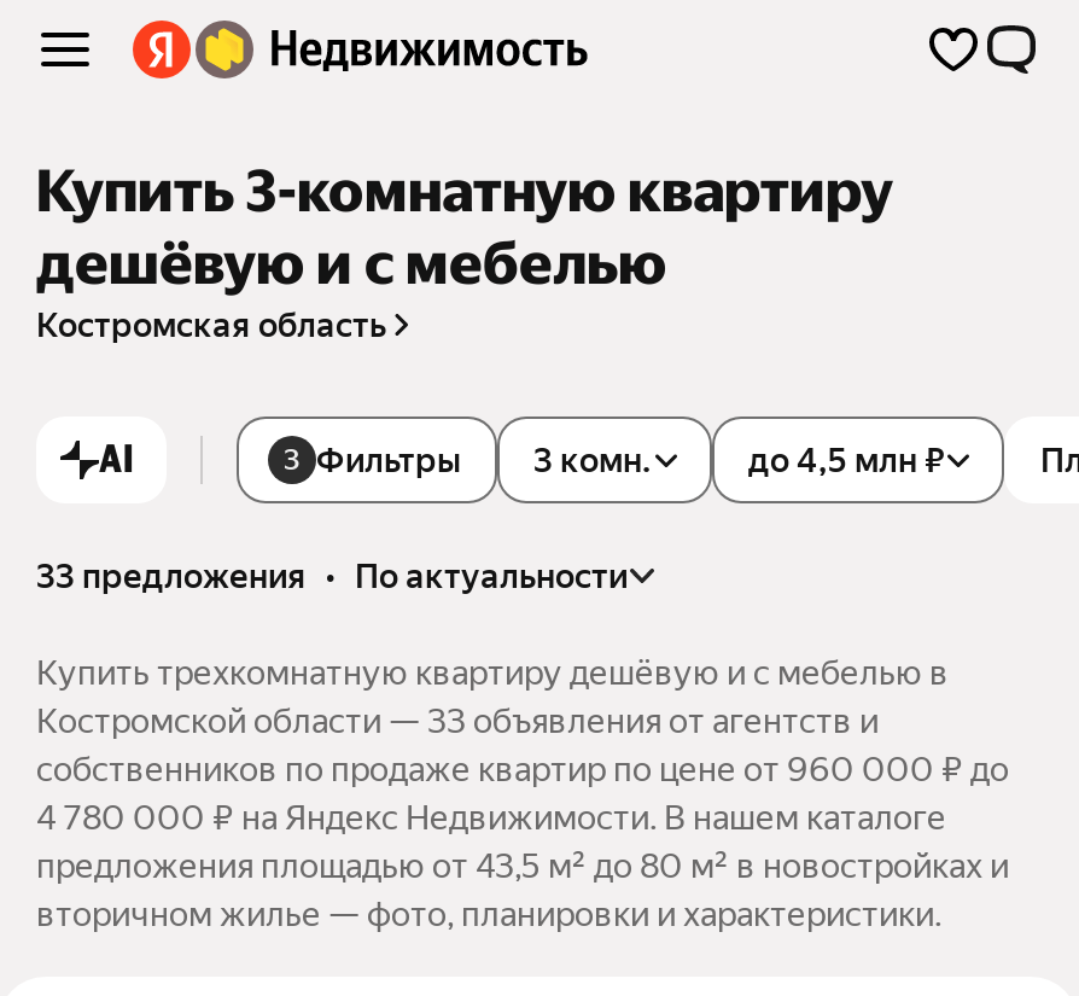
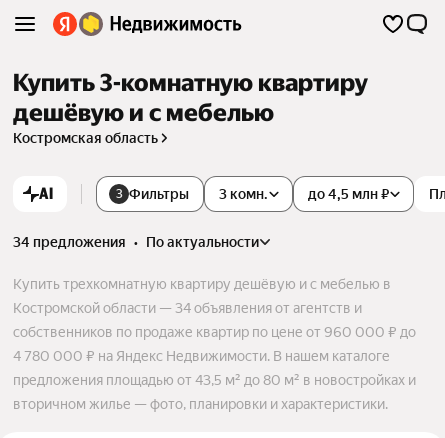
[36,556,628,595] 33 предложения • по актуальности -> [13,234,259,250] 34 предложения • по актуальности
[36,701,879,740] Костромской области — 33 объявления от агентств и -> [13,300,362,316] Костромской области — 34 объявления от агентств и

